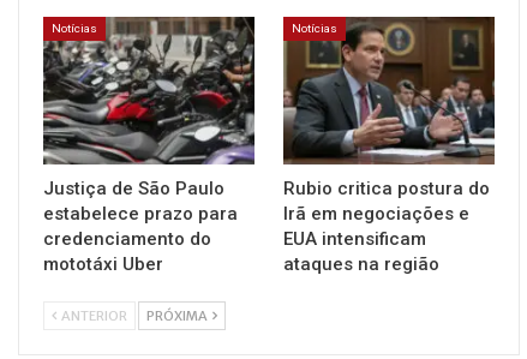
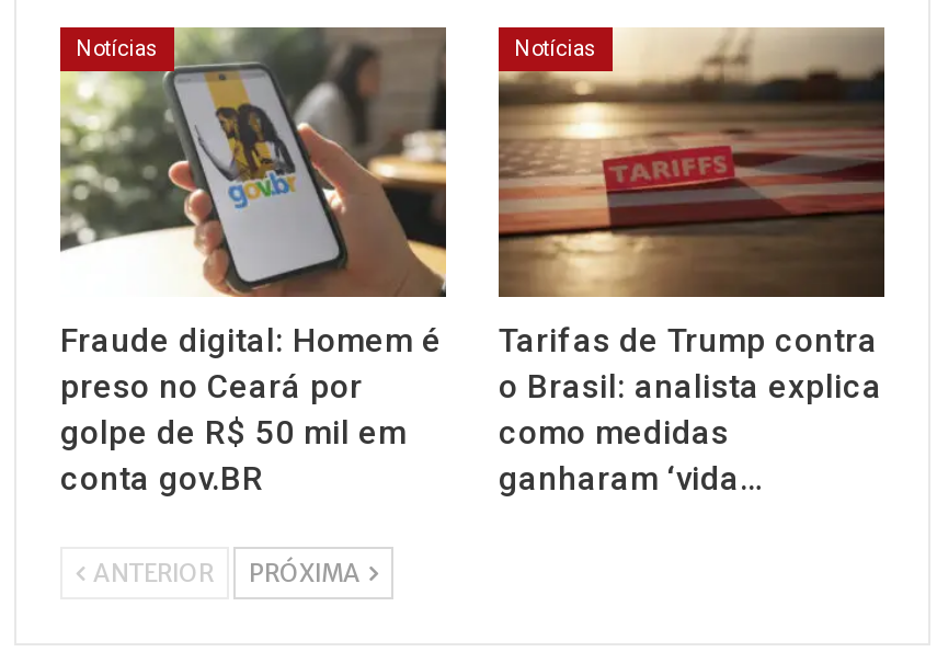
[42,16,256,275] [image] | Justiça de São Paulo | estabelece prazo para | credenciamento do | mototáxi Uber -> [58,25,448,499] [image] | Fraude digital: Homem é | preso no Ceará por | golpe de R$ 50 mil em | conta gov.BR
[283,16,495,275] [image] | Rubio critica postura do | Irã em negociações e | EUA intensificam | ataques na região -> [499,27,887,499] [image] | Tarifas de Trump contra | o Brasil: analista explica | como medidas | ganharam ‘vida…

